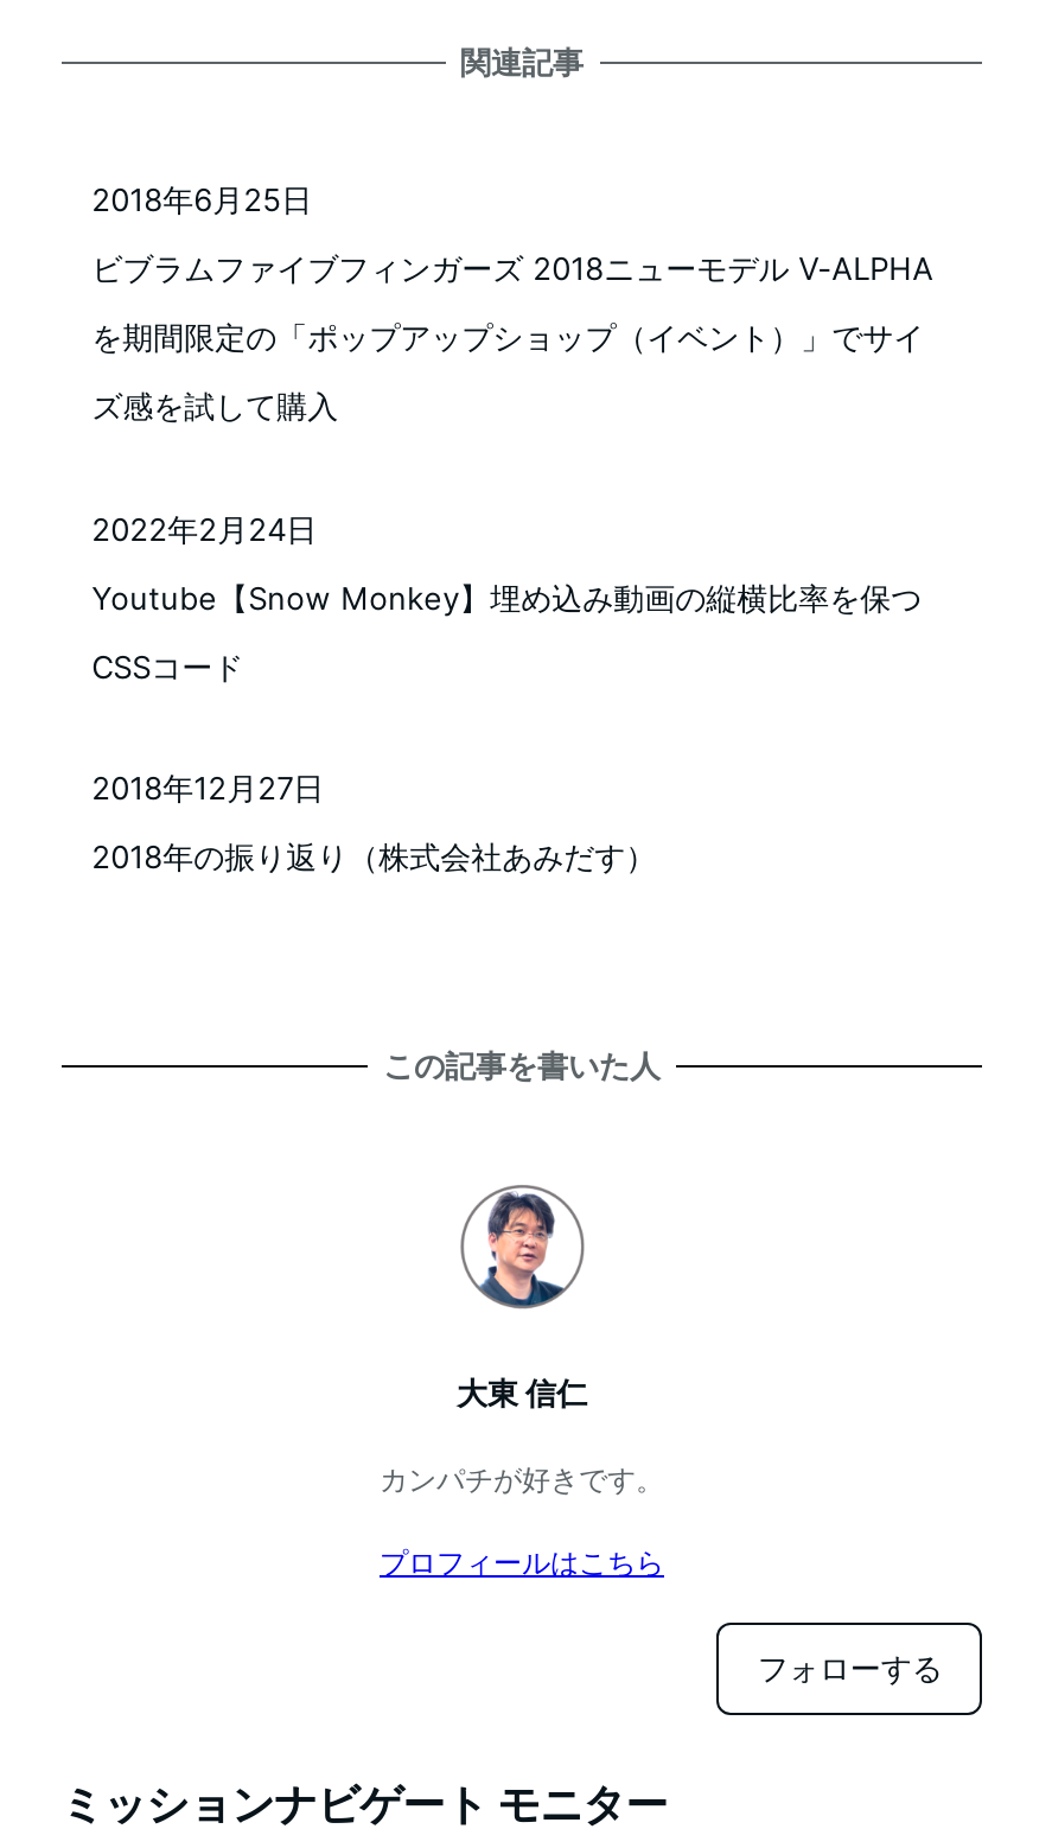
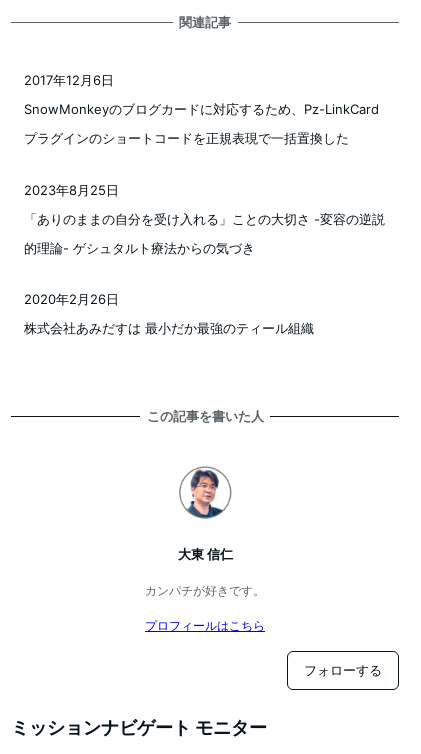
[92,180,312,218] 2018年6月25日 -> [24,72,114,88] 2017年12月6日
[92,249,934,424] ビブラムファイブフィンガーズ 2018ニューモデル V-ALPHA | を期間限定の「ポップアップショップ（イベント）」でサイ | ズ感を試して購入 -> [24,101,379,146] SnowMonkeyのブログカードに対応するため、Pz-LinkCard | プラグインのショートコードを正規表現で一括置換した
[92,509,317,547] 2022年2月24日 -> [24,181,119,197] 2023年8月25日
[92,578,922,616] Youtube【Snow Monkey】埋め込み動画の縦横比率を保つ -> [24,210,385,226] 「ありのままの自分を受け入れる」ことの大切さ -変容の逆説
[92,646,243,684] CSSコード -> [24,239,255,255] 的理論- ゲシュタルト療法からの気づき
[92,769,324,807] 2018年12月27日 -> [24,291,119,307] 2020年2月26日
[92,838,656,876] 2018年の振り返り（株式会社あみだす） -> [24,320,314,336] 株式会社あみだすは 最小だか最強のティール組織

